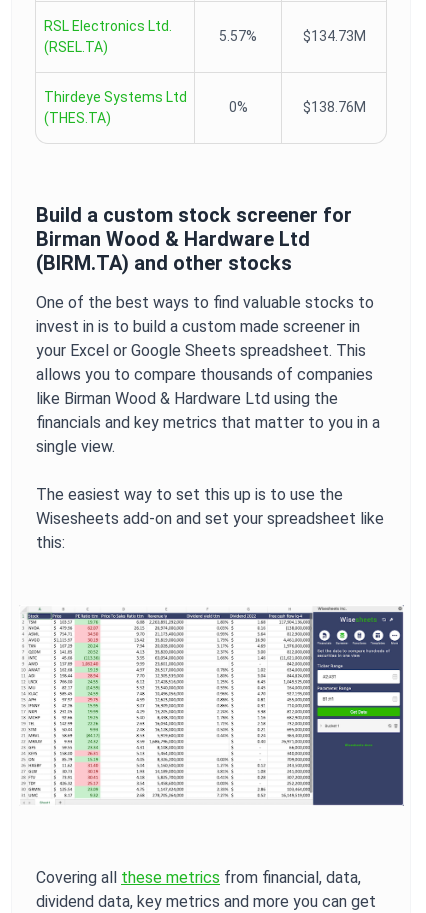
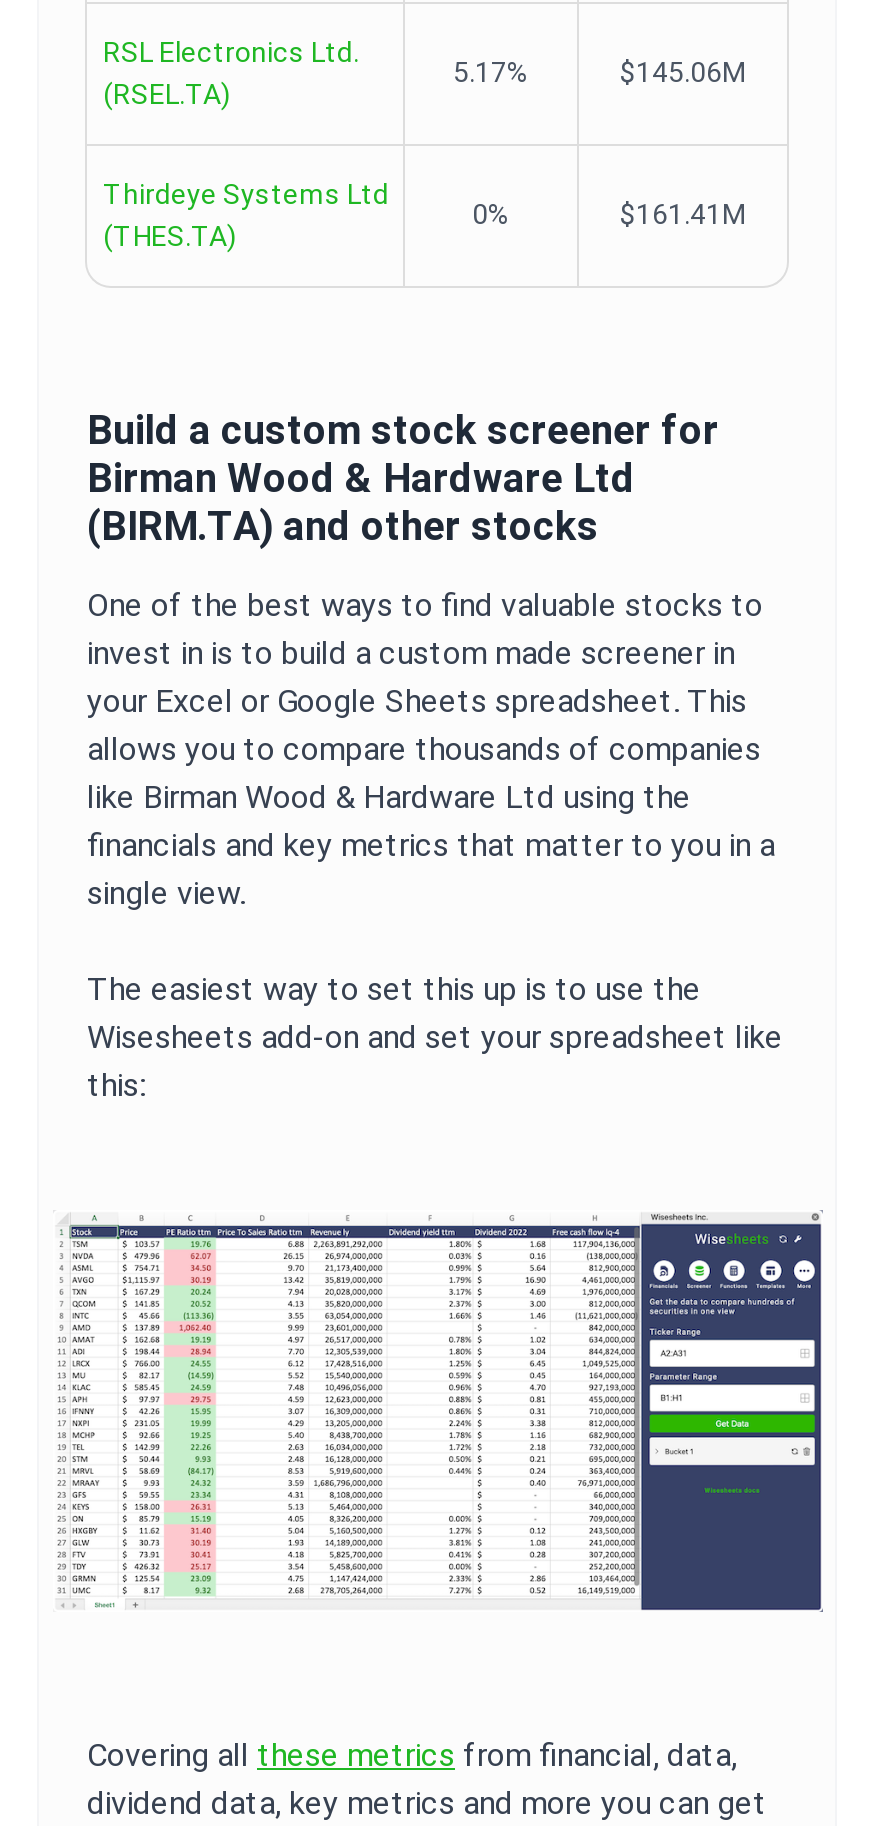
[219,28,365,44] 5.57% | $134.73M -> [453,56,746,88] 5.17% | $145.06M
[302,99,365,115] $138.76M -> [620,198,746,230] $161.41M

